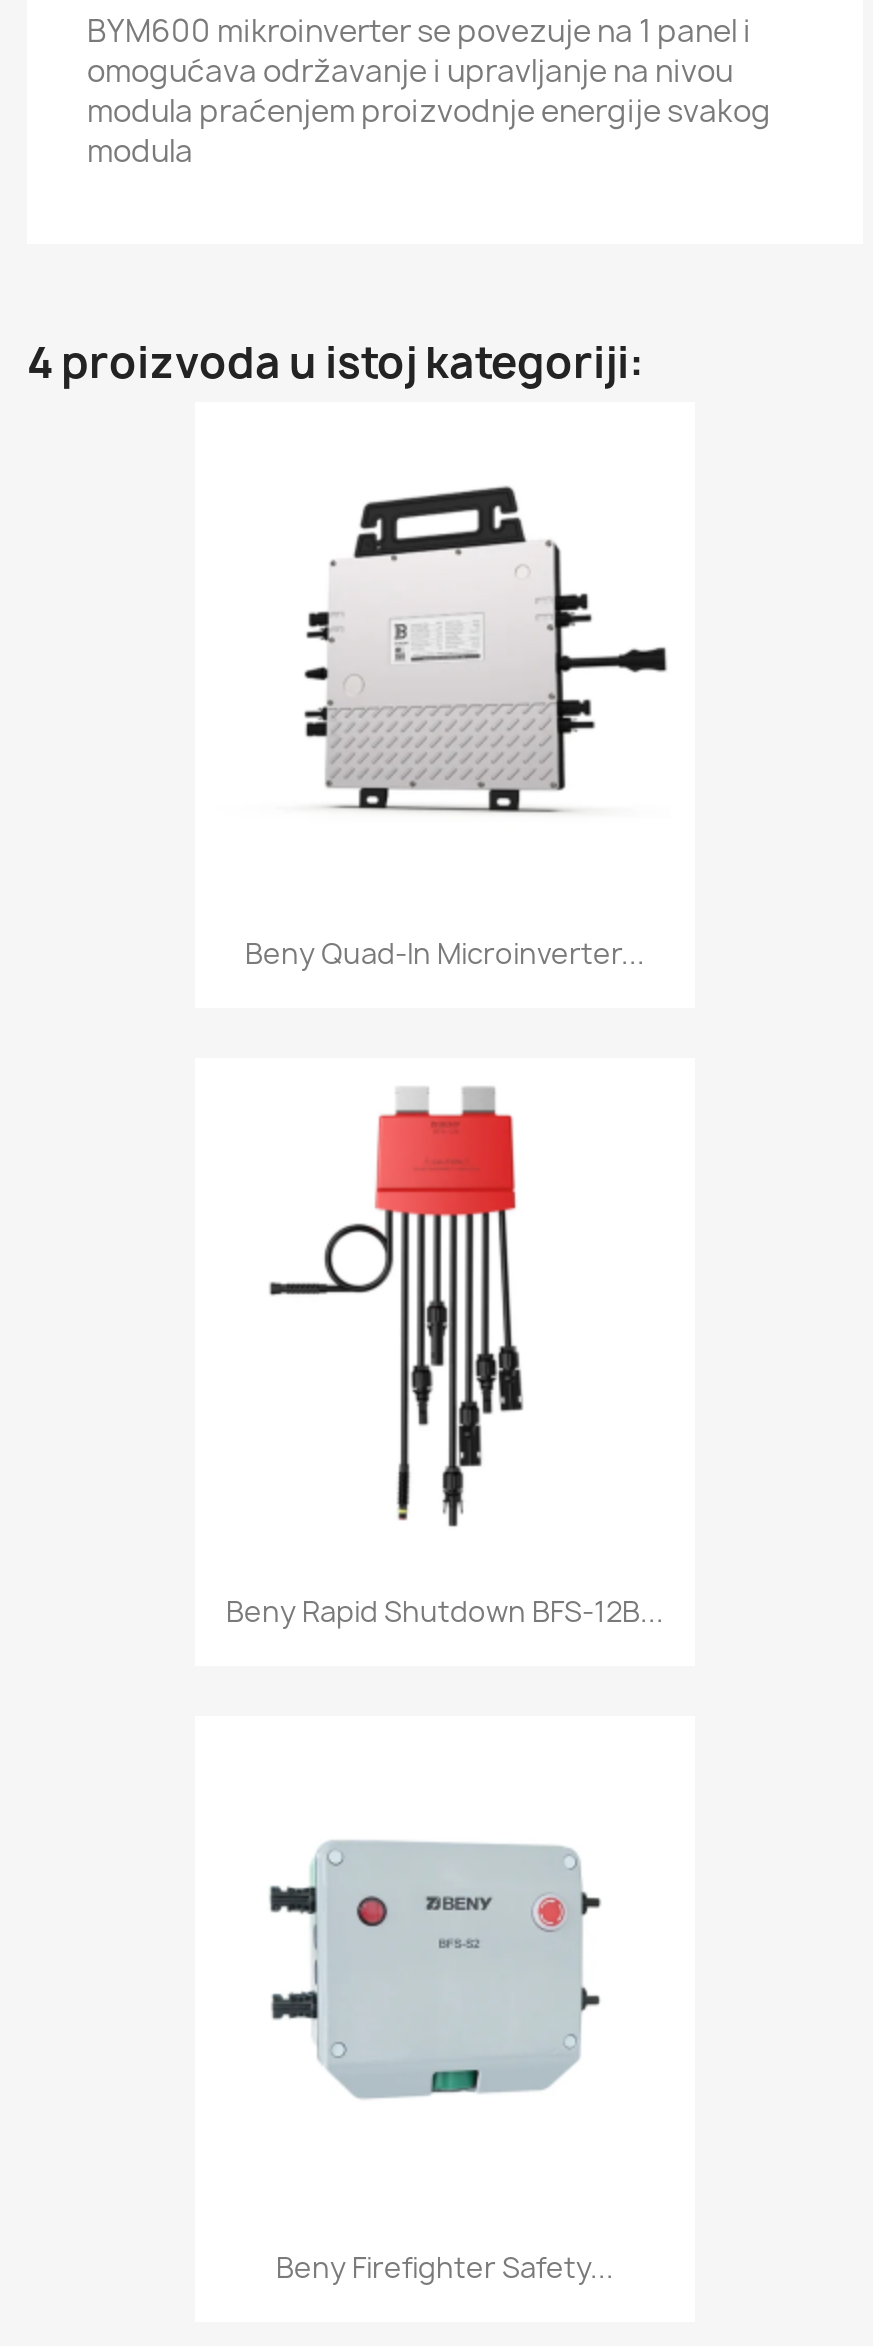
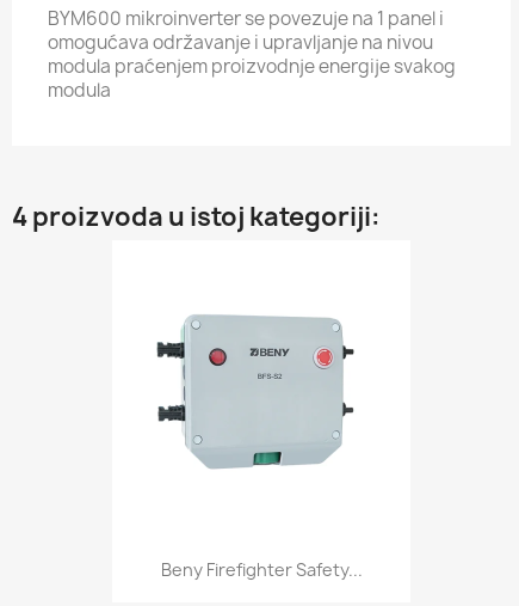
[303,484,669,814] [image] -> none
[245,934,645,972] Beny Quad-In Microinverter... -> none
[226,1086,664,1629] [image] | Beny Rapid Shutdown BFS-12B... -> none

